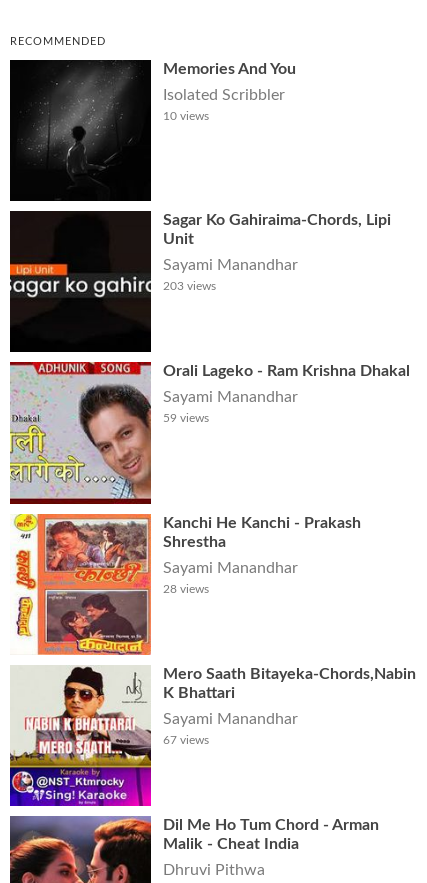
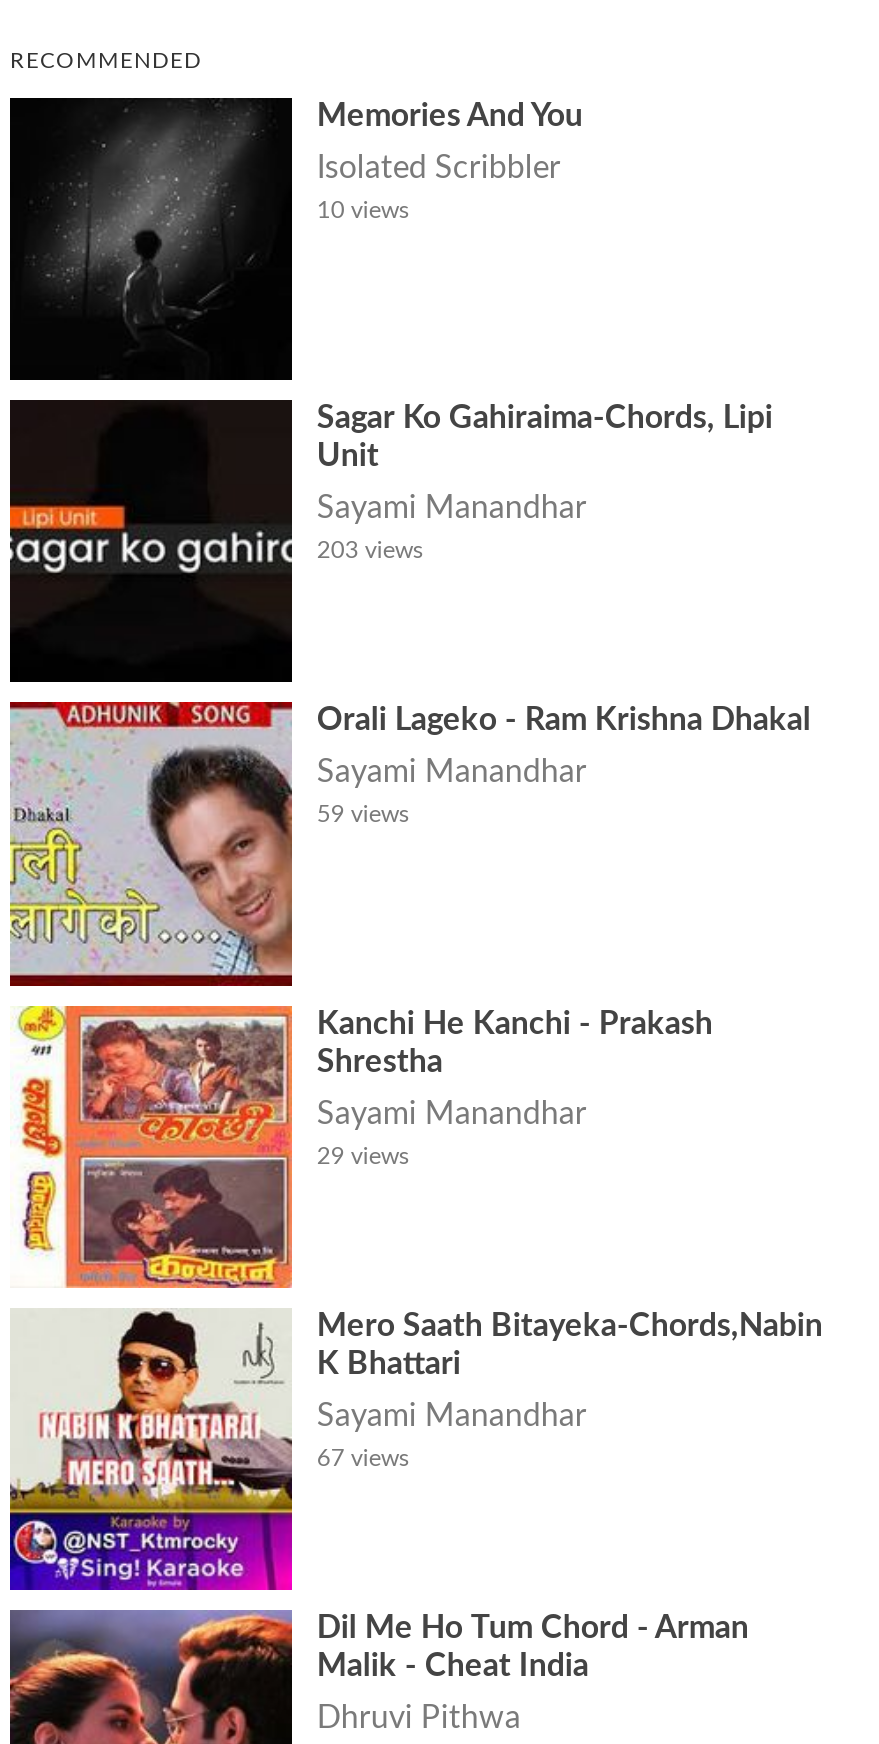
[163,583,209,595] 28 views -> [317,1143,409,1167] 29 views

